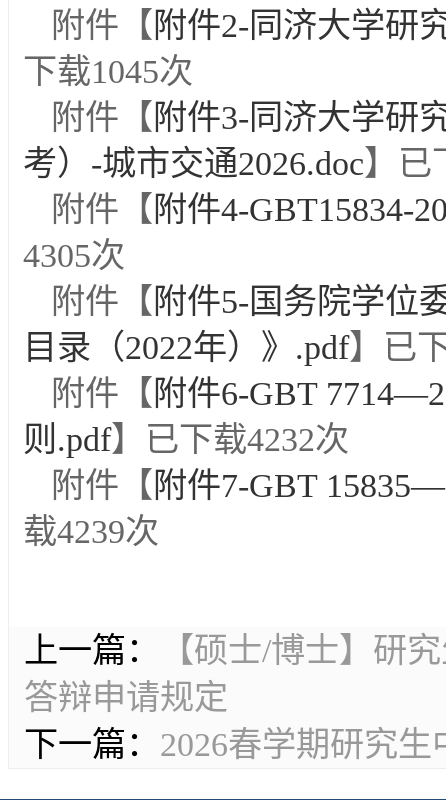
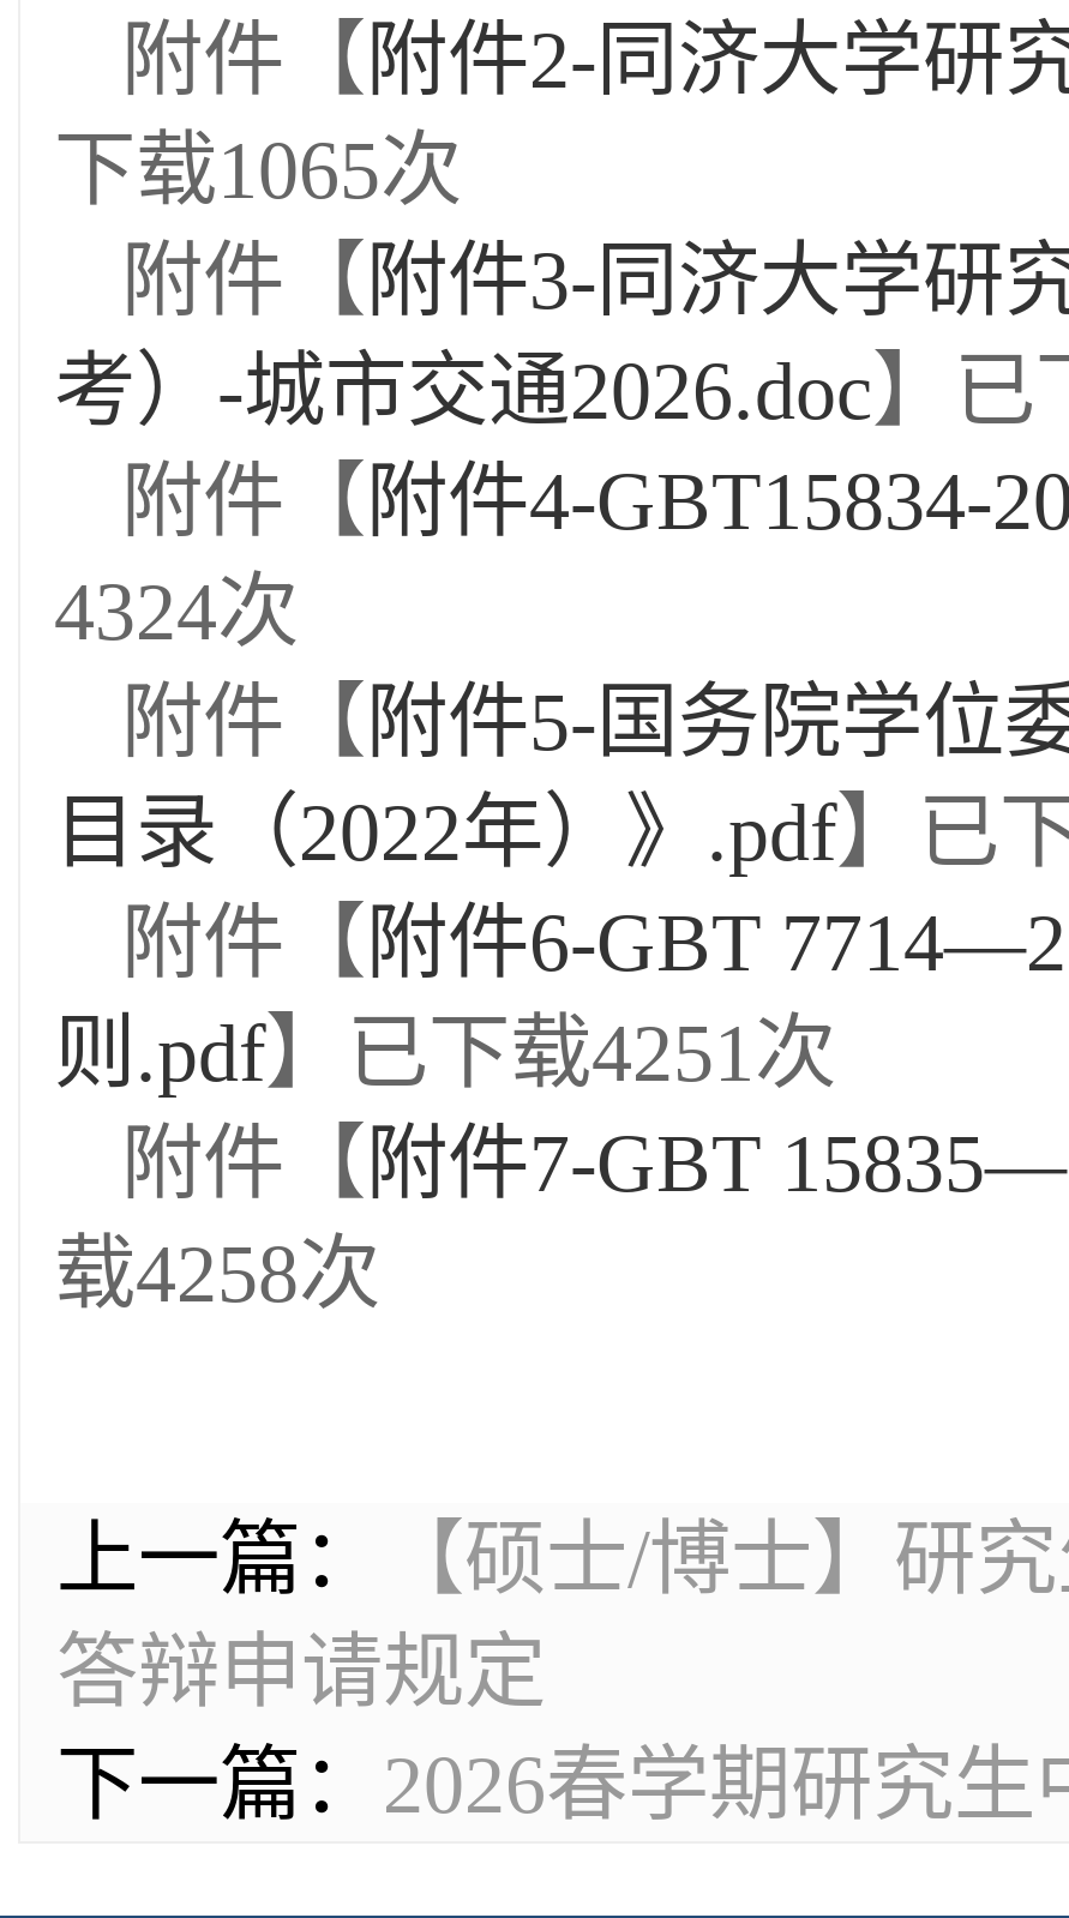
[23,53,193,90] 下载1045次 -> [54,126,462,215] 下载1065次
[23,237,125,274] 4305次 -> [54,568,299,656] 4324次
[23,421,349,458] 则.pdf】已下载4232次 -> [54,1009,836,1098] 则.pdf】已下载4251次
[23,513,159,550] 载4239次 -> [54,1230,380,1318] 载4258次

